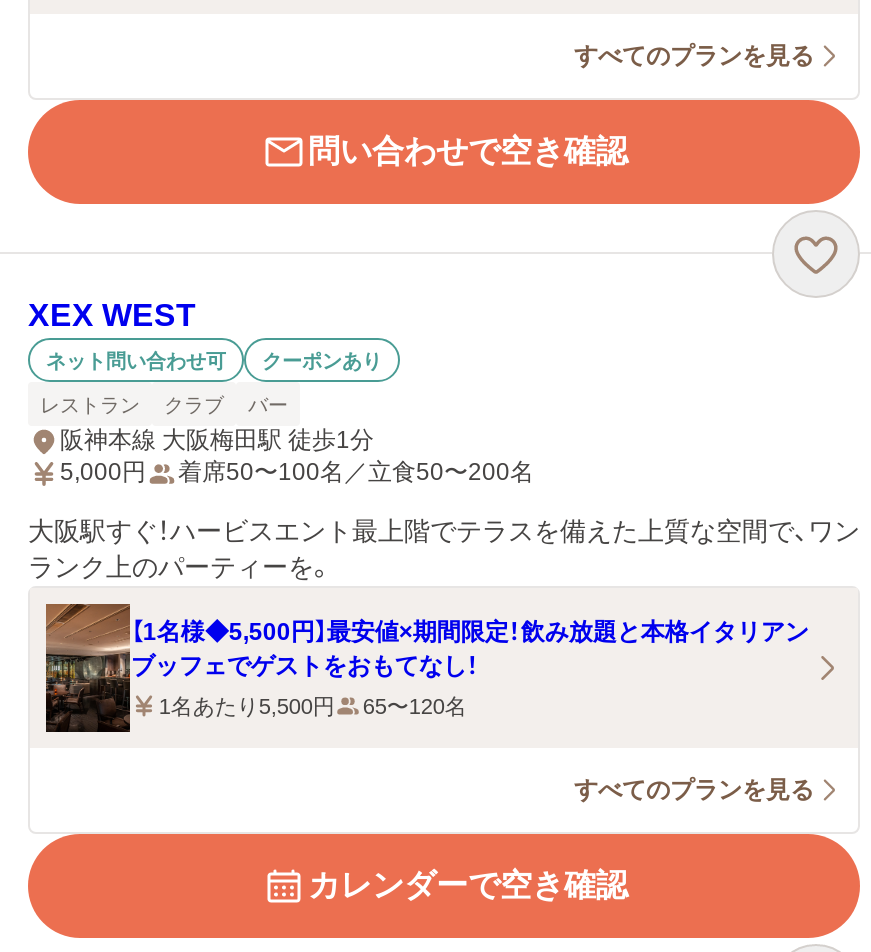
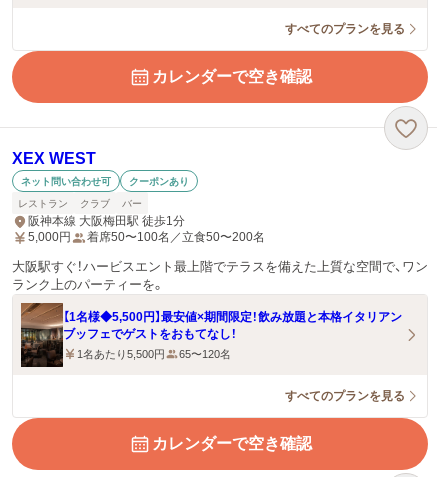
[308,134,628,168] 問い合わせで空き確認 -> [152,68,312,85] カレンダーで空き確認

